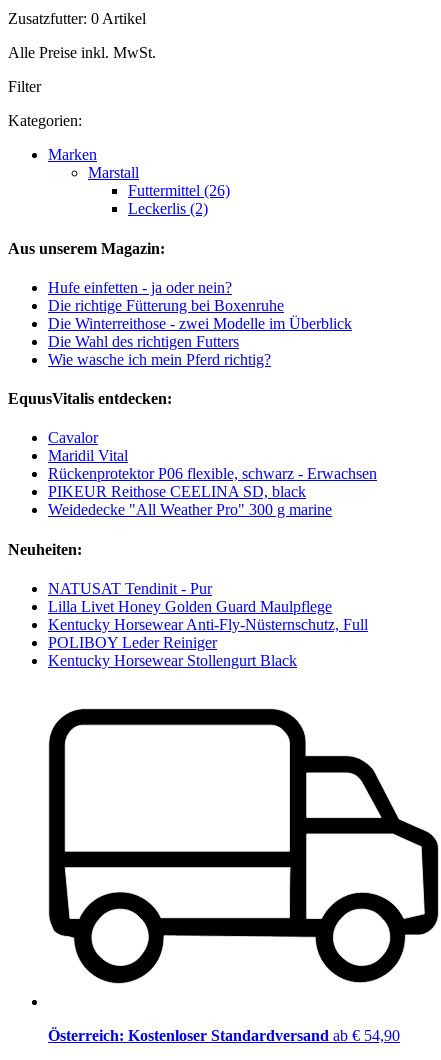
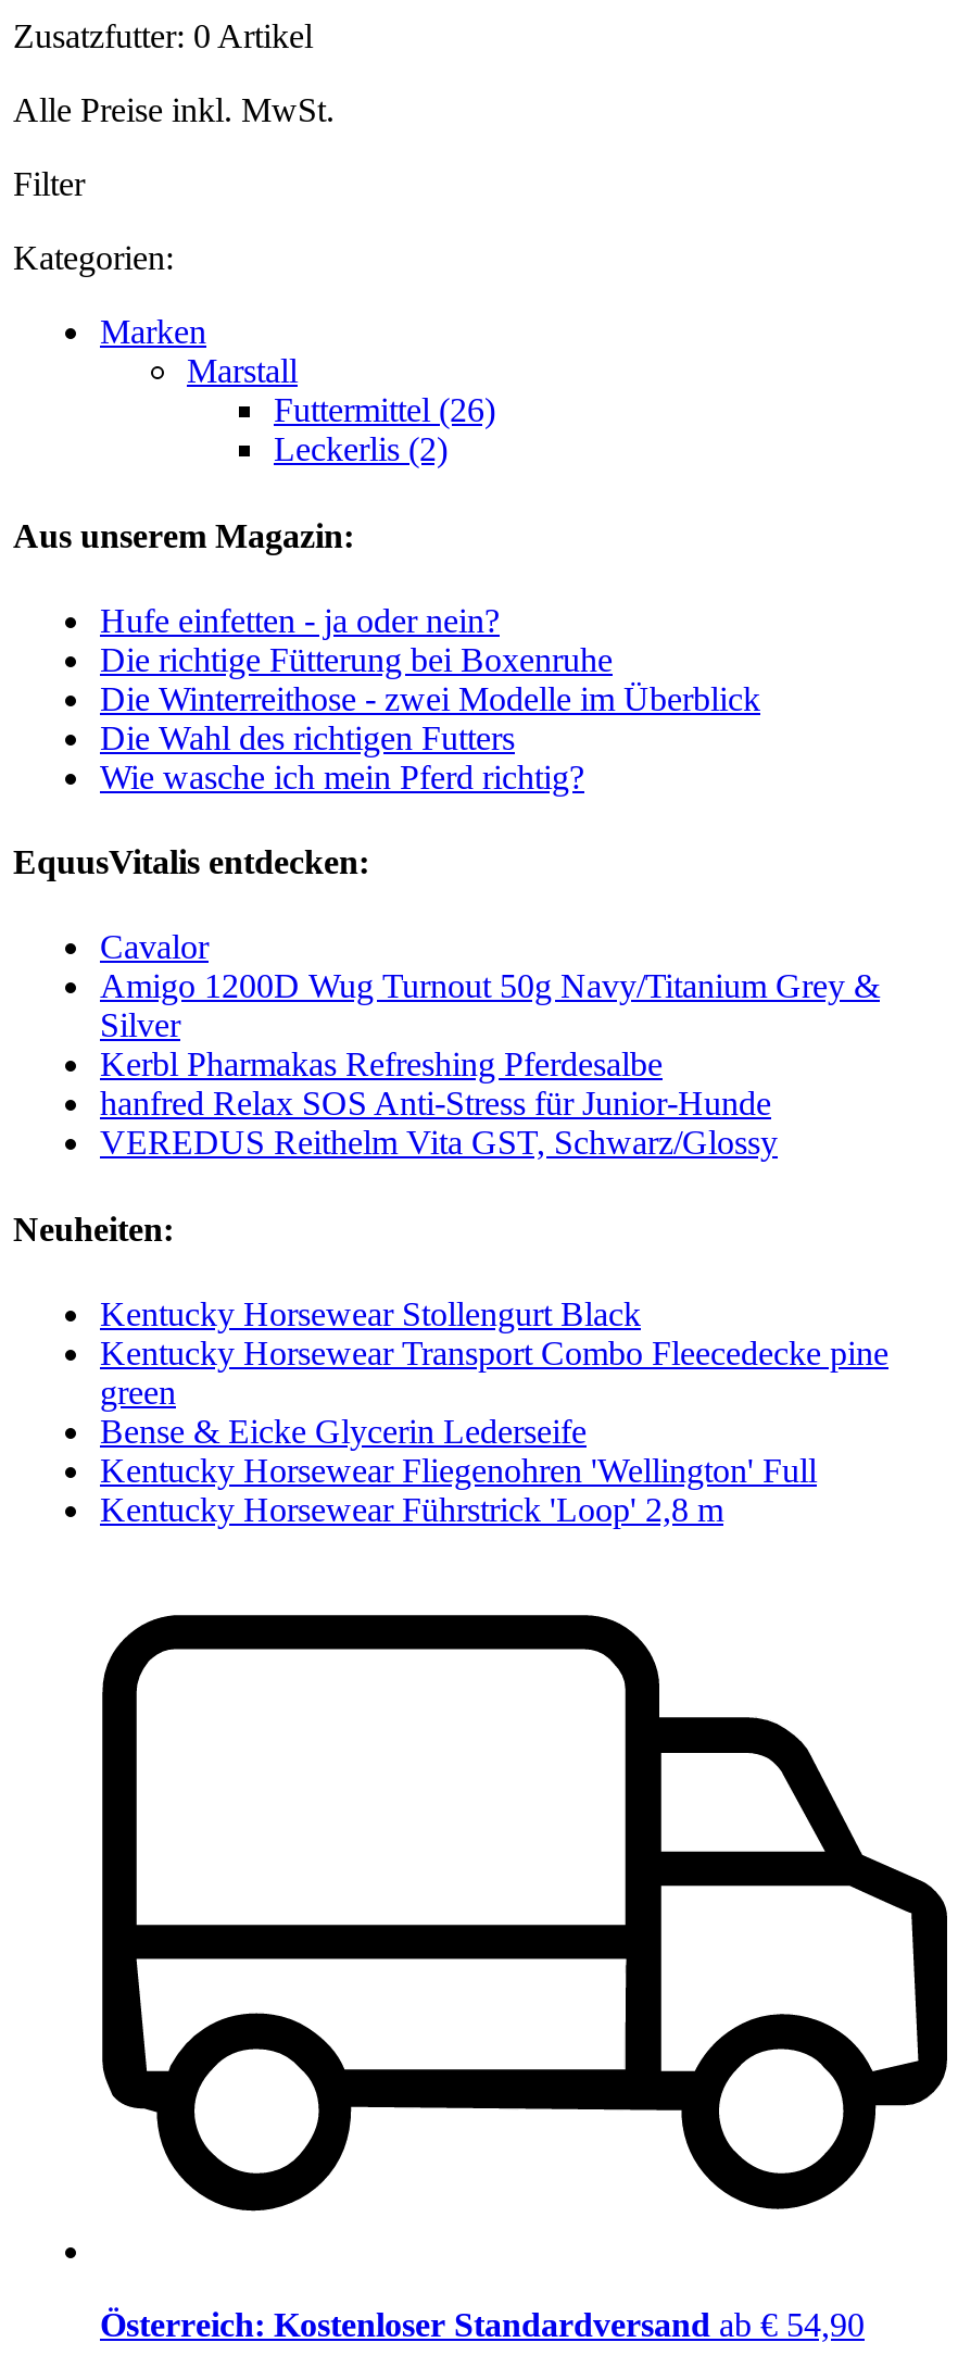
[48,447,377,518] Maridil Vital | Rückenprotektor P06 flexible, schwarz - Erwachsen | PIKEUR Reithose CEELINA SD, black | Weidedecke "All Weather Pro" 300 g marine -> [100,968,880,1161] Amigo 1200D Wug Turnout 50g Navy/Titanium Grey & | Silver | Kerbl Pharmakas Refreshing Pferdesalbe | hanfred Relax SOS Anti-Stress für Junior-Hunde | VEREDUS Reithelm Vita GST, Schwarz/Glossy
[48,580,368,651] NATUSAT Tendinit - Pur | Lilla Livet Honey Golden Guard Maulpflege | Kentucky Horsewear Anti-Fly-Nüsternschutz, Full | POLIBOY Leder Reiniger -> none
moved [48,652,297,669] -> [100,1295,641,1332]: Kentucky Horsewear Stollengurt Black
none -> [100,1334,888,1528] Kentucky Horsewear Transport Combo Fleecedecke pine | green | Bense & Eicke Glycerin Lederseife | Kentucky Horsewear Fliegenohren 'Wellington' Full | Kentucky Horsewear Führstrick 'Loop' 2,8 m

